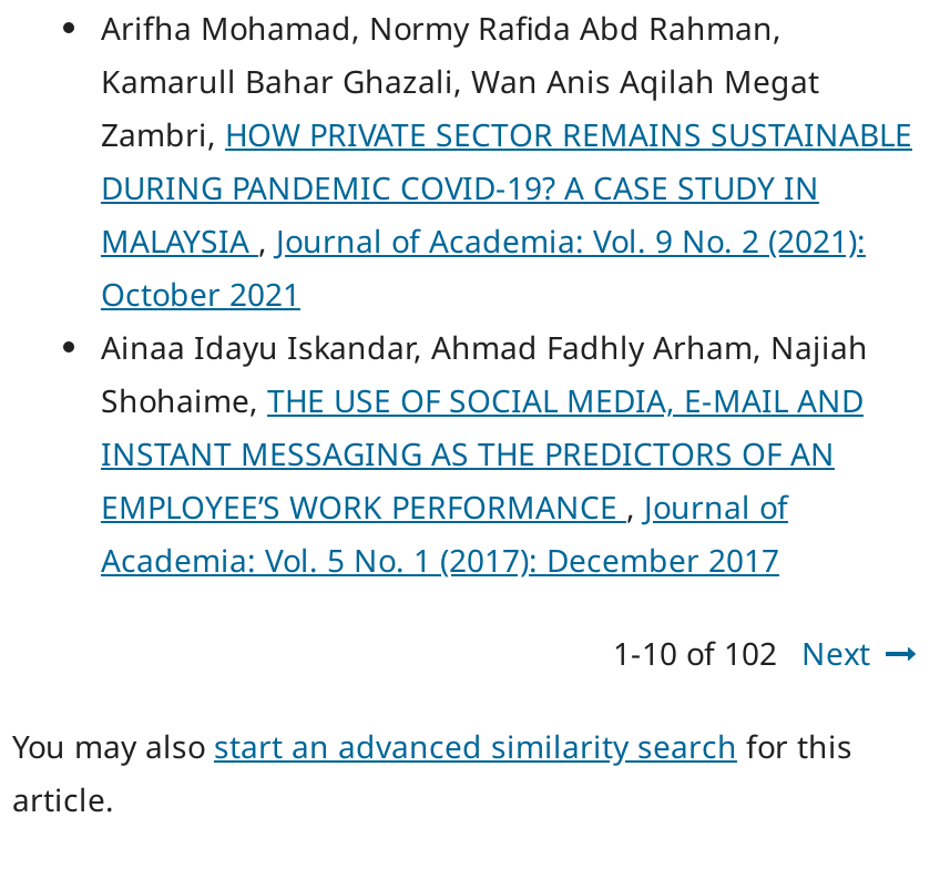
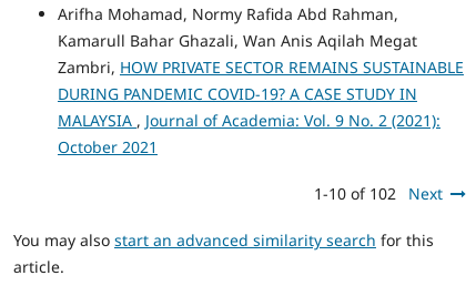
[101,326,868,581] Ainaa Idayu Iskandar, Ahmad Fadhly Arham, Najiah | Shohaime, THE USE OF SOCIAL MEDIA, E-MAIL AND | INSTANT MESSAGING AS THE PREDICTORS OF AN | EMPLOYEE’S WORK PERFORMANCE, Journal of | Academia: Vol. 5 No. 1 (2017): December 2017 -> none

